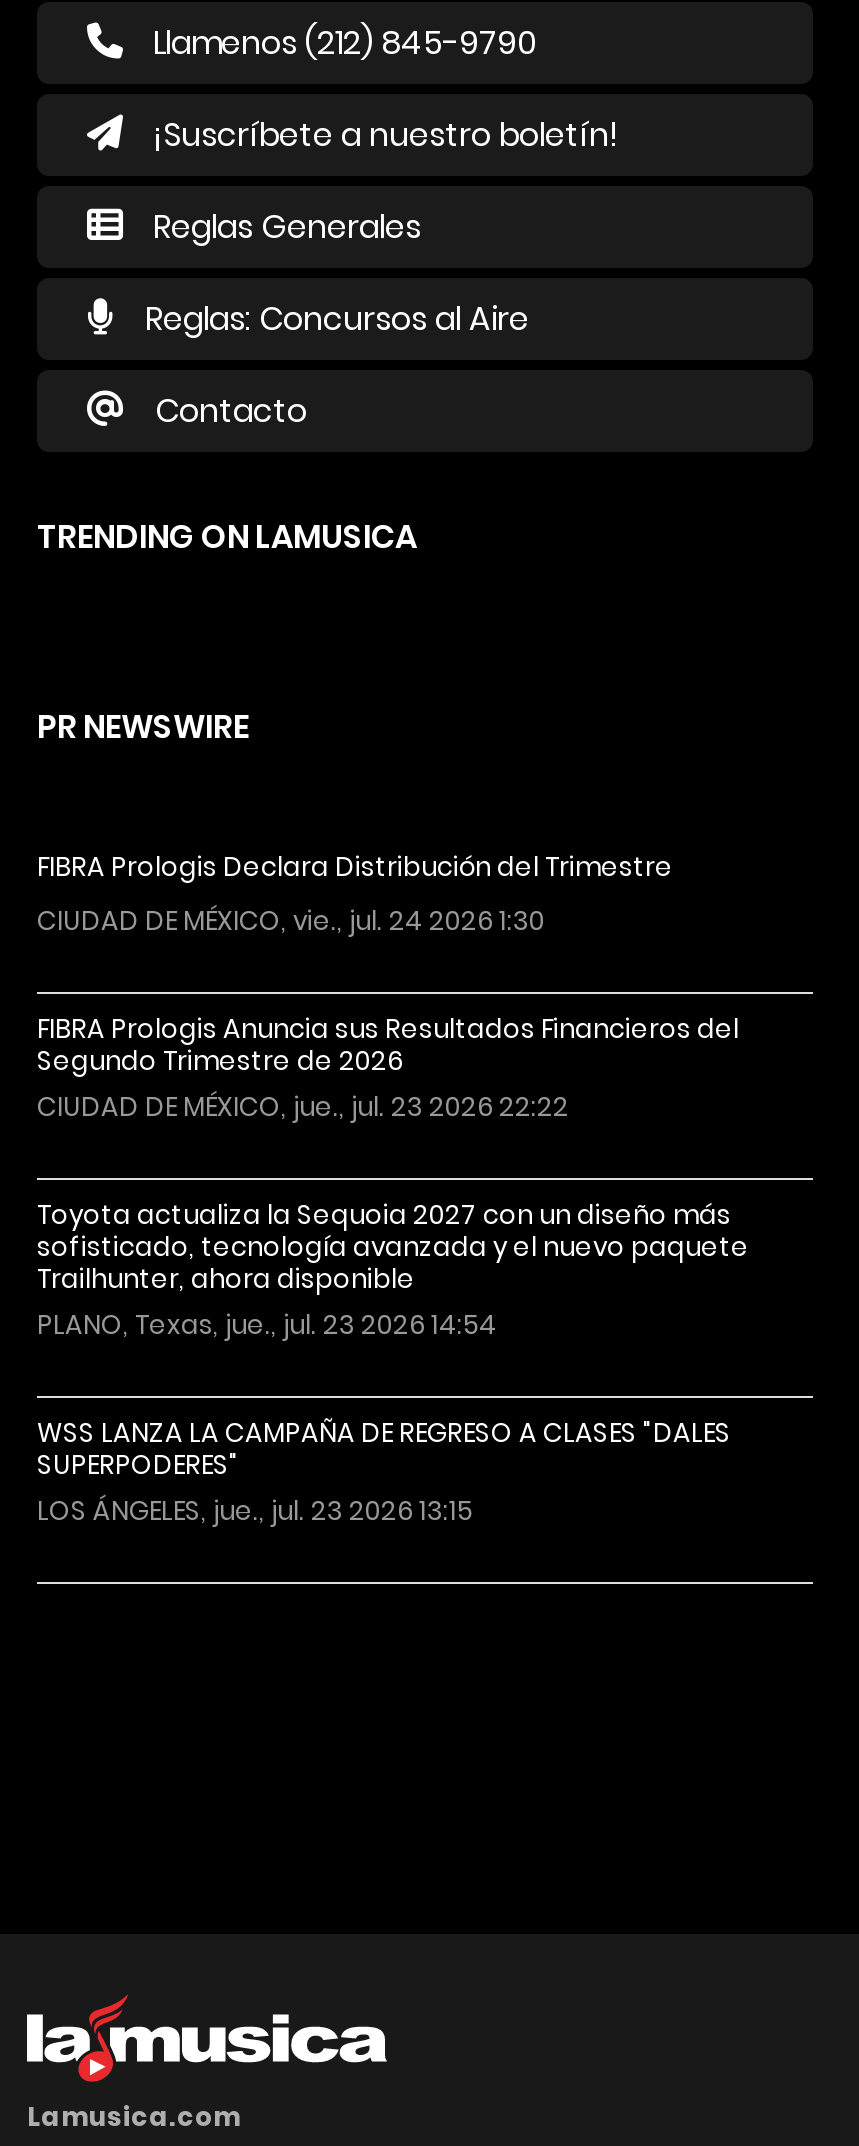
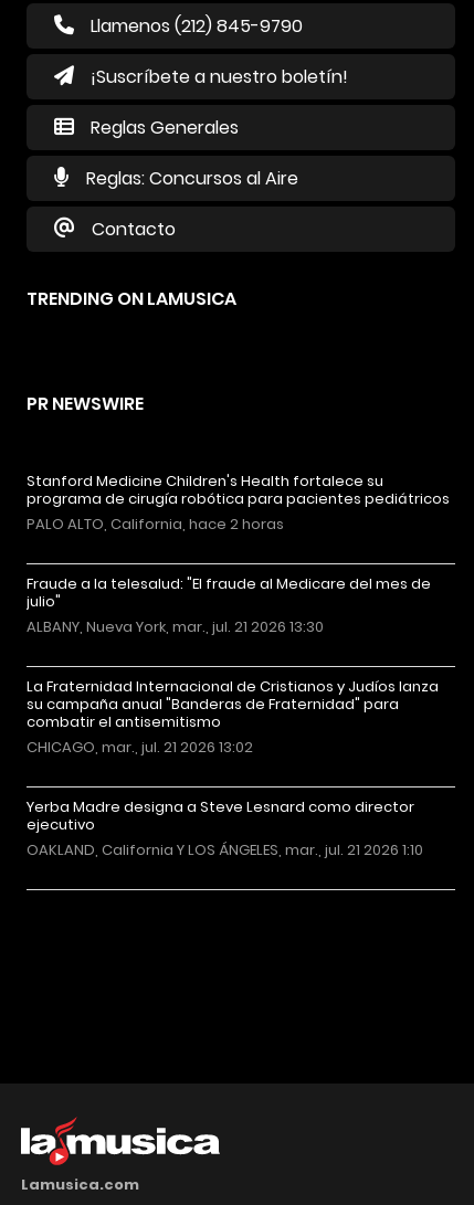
[37,848,673,940] FIBRA Prologis Declara Distribución del Trimestre | CIUDAD DE MÉXICO, vie., jul. 24 2026 1:30 -> [27,470,450,534] Stanford Medicine Children's Health fortalece su | programa de cirugía robótica para pacientes pediátricos | PALO ALTO, California, hace 2 horas
[37,1010,739,1126] FIBRA Prologis Anuncia sus Resultados Financieros del | Segundo Trimestre de 2026 | CIUDAD DE MÉXICO, jue., jul. 23 2026 22:22 -> [27,573,431,637] Fraude a la telesalud: "El fraude al Medicare del mes de | julio" | ALBANY, Nueva York, mar., jul. 21 2026 13:30
[37,1196,749,1344] Toyota actualiza la Sequoia 2027 con un diseño más | sofisticado, tecnología avanzada y el nuevo paquete | Trailhunter, ahora disponible | PLANO, Texas, jue., jul. 23 2026 14:54 -> [27,676,439,757] La Fraternidad Internacional de Cristianos y Judíos lanza | su campaña anual "Banderas de Fraternidad" para | combatir el antisemitismo | CHICAGO, mar., jul. 21 2026 13:02
[37,1414,731,1530] WSS LANZA LA CAMPAÑA DE REGRESO A CLASES "DALES | SUPERPODERES" | LOS ÁNGELES, jue., jul. 23 2026 13:15 -> [27,796,423,860] Yerba Madre designa a Steve Lesnard como director | ejecutivo | OAKLAND, California Y LOS ÁNGELES, mar., jul. 21 2026 1:10

